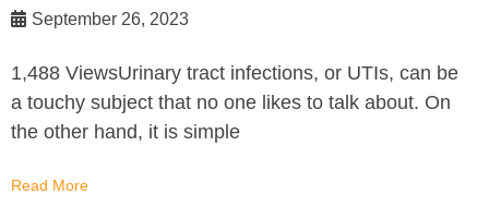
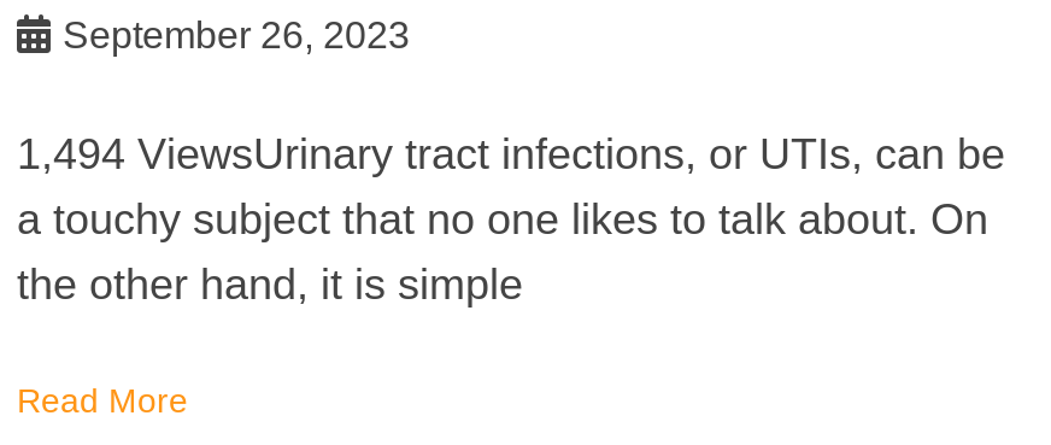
[11,62,458,84] 1,488 ViewsUrinary tract infections, or UTIs, can be -> [17,129,1005,177] 1,494 ViewsUrinary tract infections, or UTIs, can be

